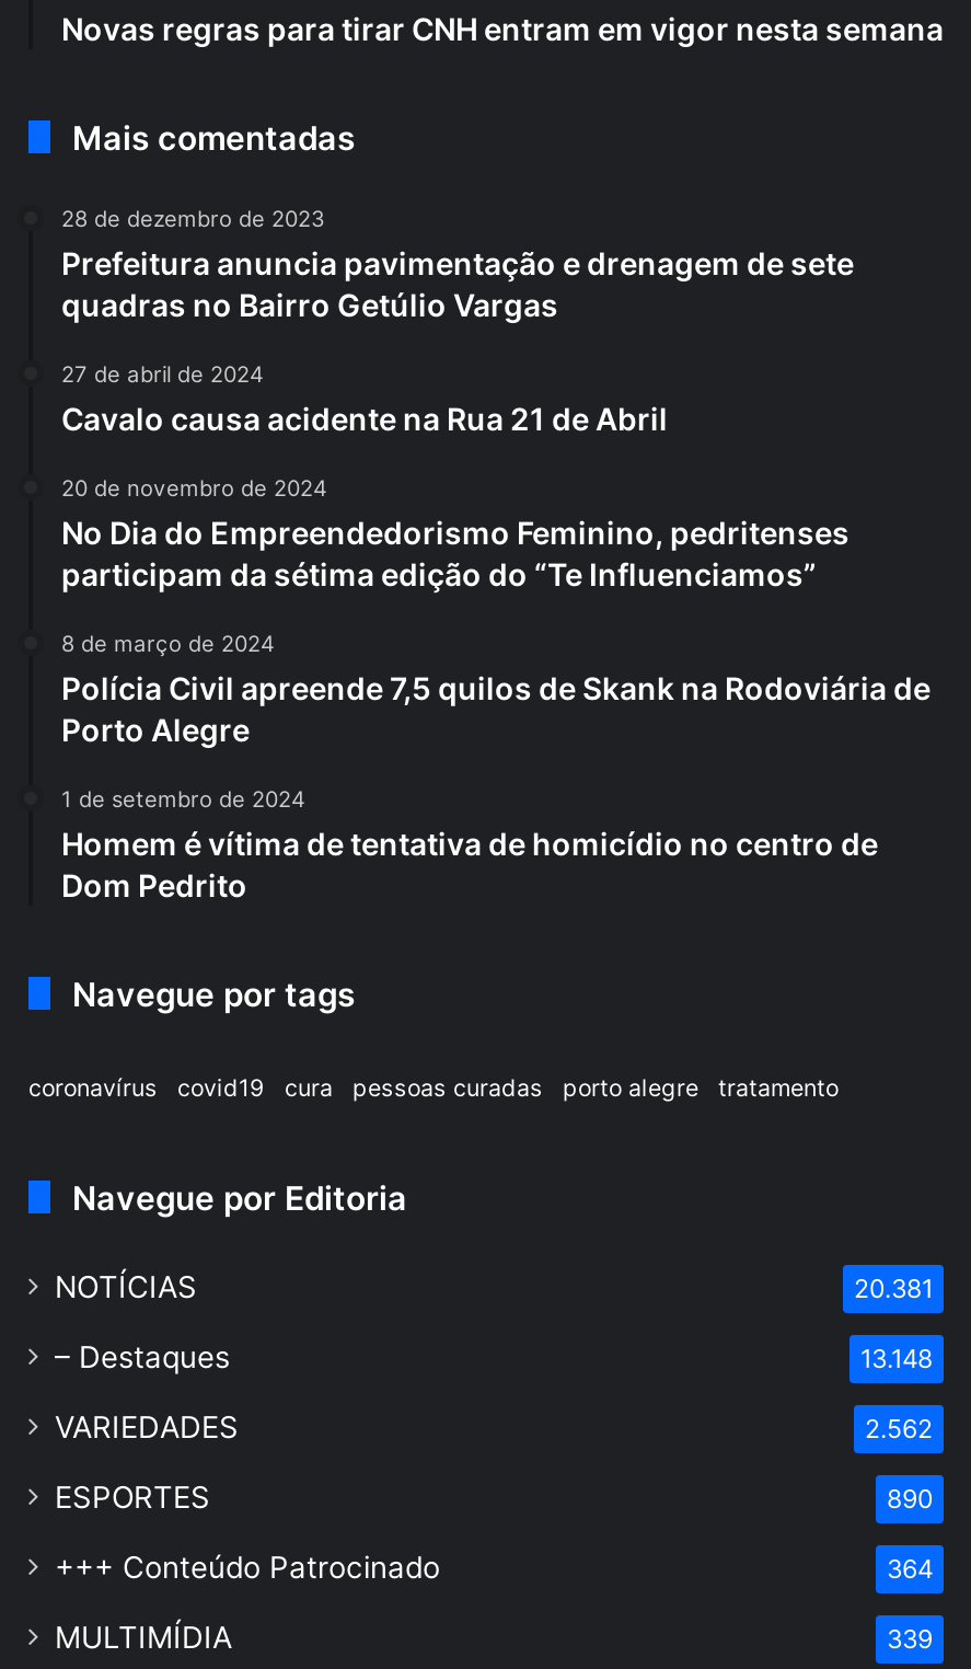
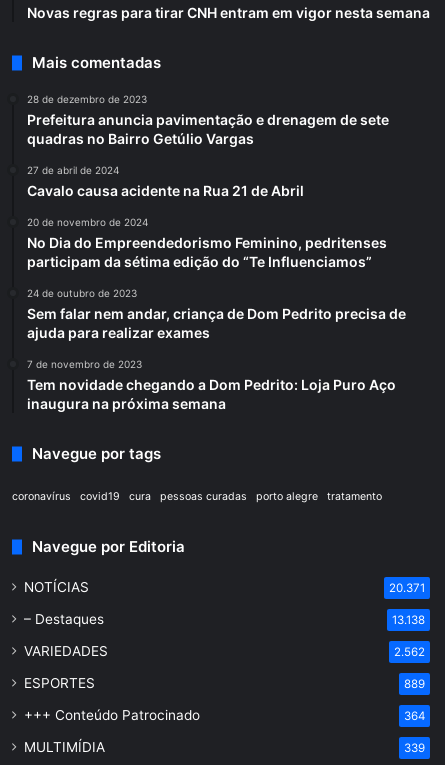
[61,629,930,748] 8 de março de 2024 | Polícia Civil apreende 7,5 quilos de Skank na Rodoviária de | Porto Alegre -> [27,287,406,341] 24 de outubro de 2023 | Sem falar nem andar, criança de Dom Pedrito precisa de | ajuda para realizar exames
[61,785,878,903] 1 de setembro de 2024 | Homem é vítima de tentativa de homicídio no centro de | Dom Pedrito -> [27,358,396,412] 7 de novembro de 2023 | Tem novidade chegando a Dom Pedrito: Loja Puro Aço | inaugura na próxima semana
[854,1273,933,1304] 20.381 -> [389,581,425,595] 20.371
[860,1344,933,1374] 13.148 -> [392,613,425,627] 13.138
[887,1484,933,1514] 890 -> [404,677,425,691] 889

